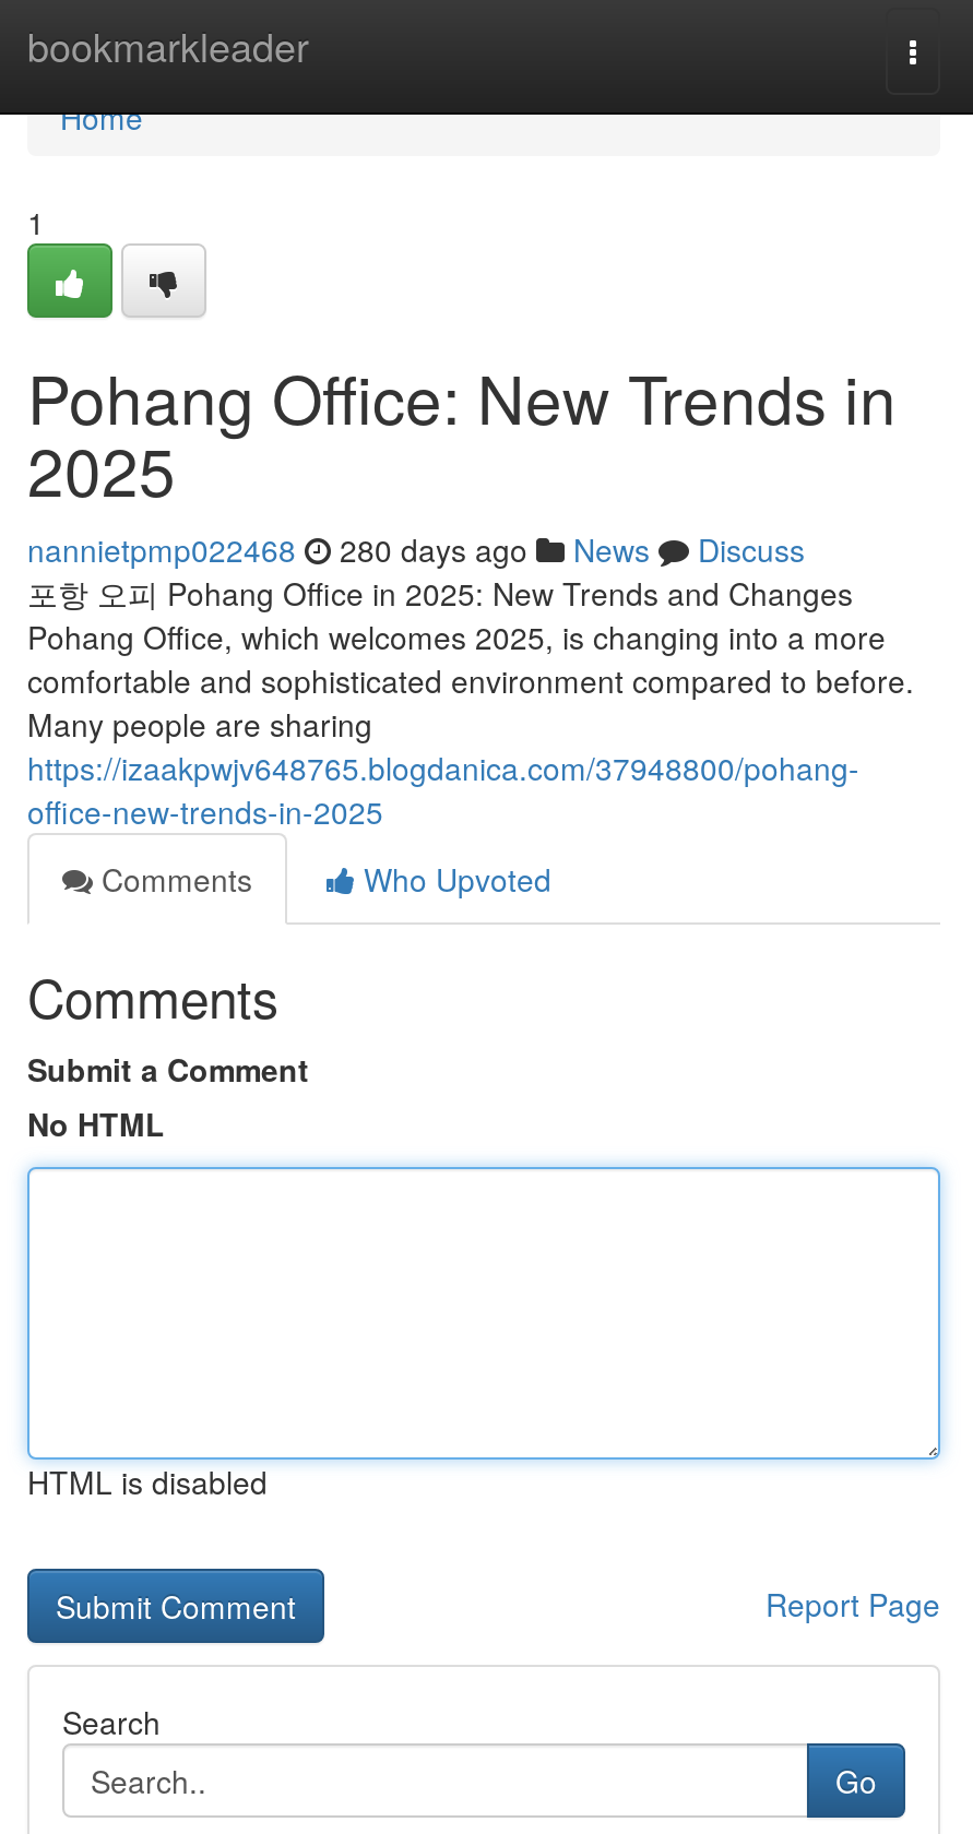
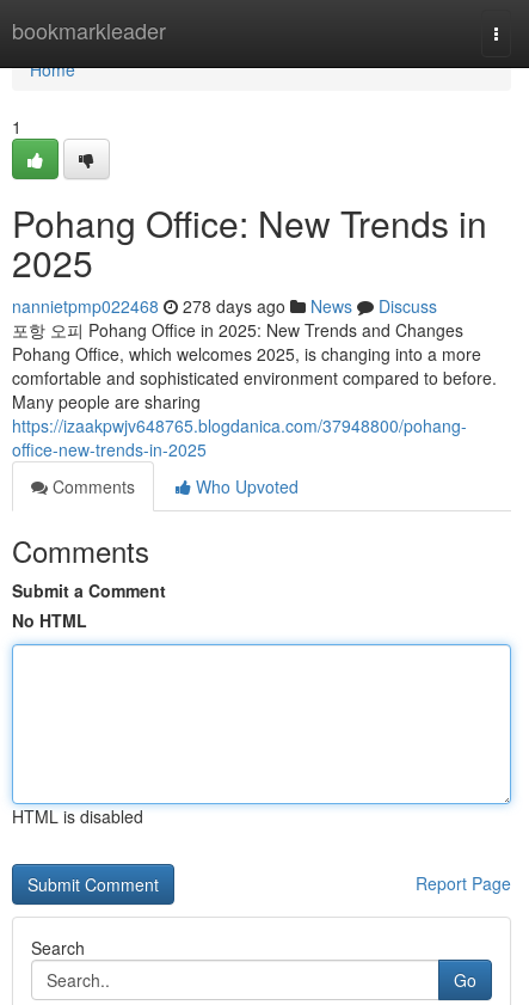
[27,527,805,571] nannietpmp022468 280 days ago News Discuss -> [12,294,437,318] nannietpmp022468 278 days ago News Discuss

